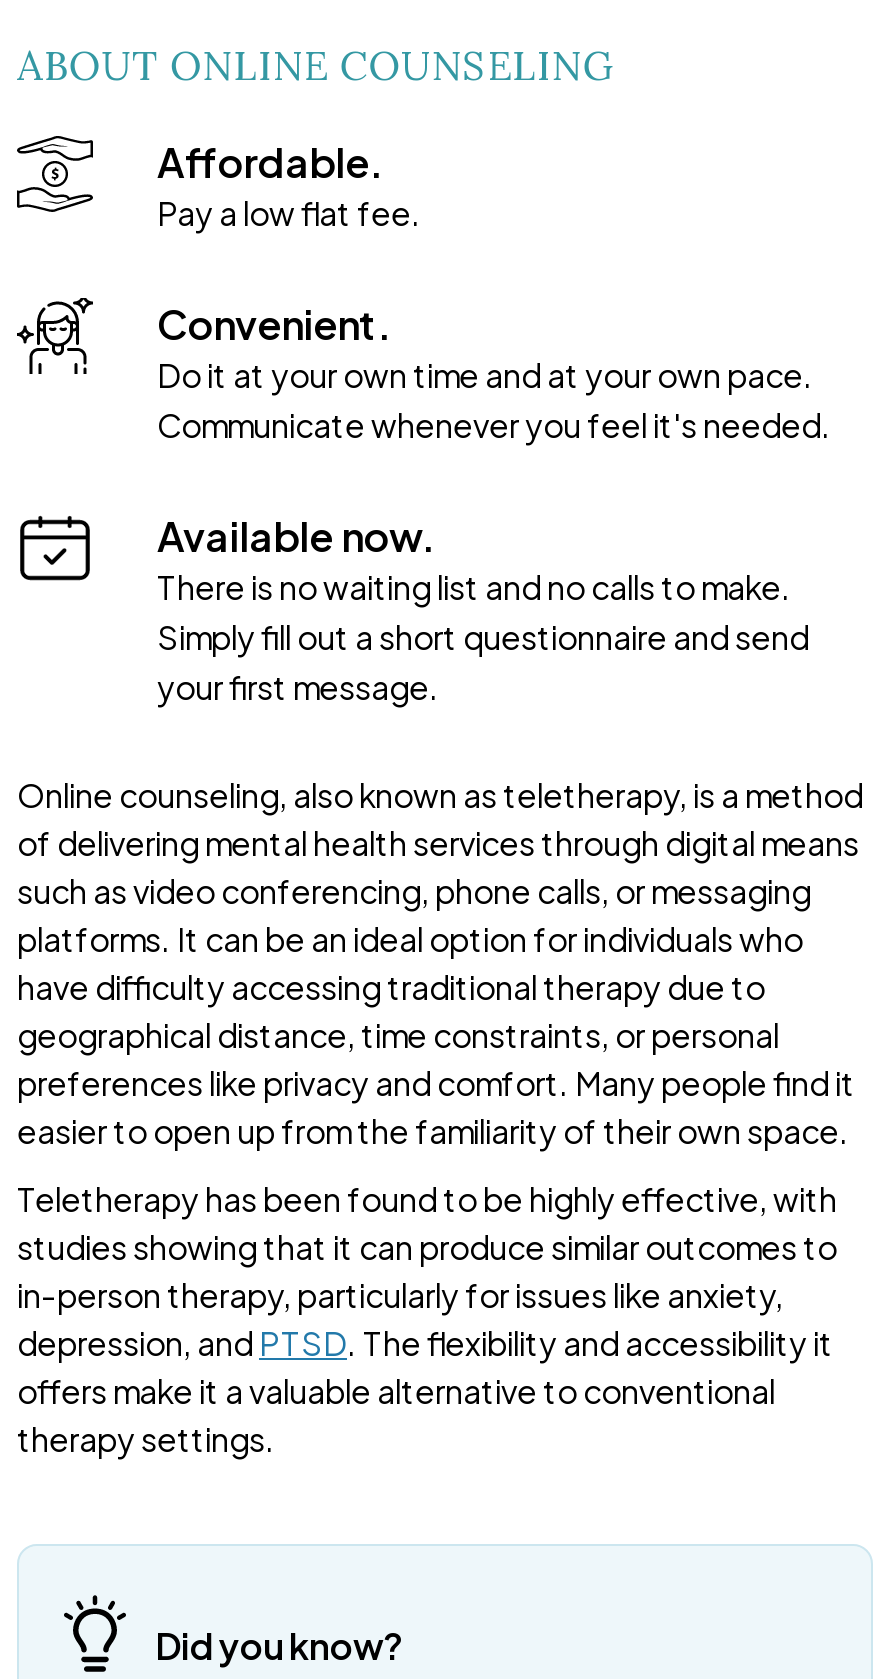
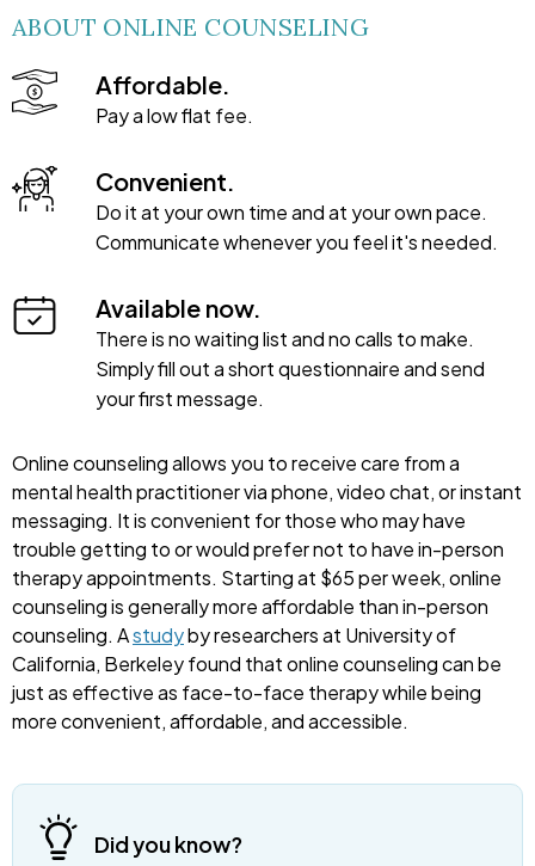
[17,774,863,1460] Online counseling, also known as teletherapy, is a method | of delivering mental health services through digital means | such as video conferencing, phone calls, or messaging | platforms. It can be an ideal option for individuals who | have difficulty accessing traditional therapy due to | geographical distance, time constraints, or personal | preferences like privacy and comfort. Many people find it | easier to open up from the familiarity of their own space. | Teletherapy has been found to be highly effective, with | studies showing that it can produce similar outcomes to | in-person therapy, particularly for issues like anxiety, | depression, and PTSD. The flexibility and accessibility it | offers make it a valuable alternative to conventional | therapy settings. -> [12,450,522,733] Online counseling allows you to receive care from a | mental health practitioner via phone, video chat, or instant | messaging. It is convenient for those who may have | trouble getting to or would prefer not to have in-person | therapy appointments. Starting at $65 per week, online | counseling is generally more affordable than in-person | counseling. A study by researchers at University of | California, Berkeley found that online counseling can be | just as effective as face-to-face therapy while being | more convenient, affordable, and accessible.

